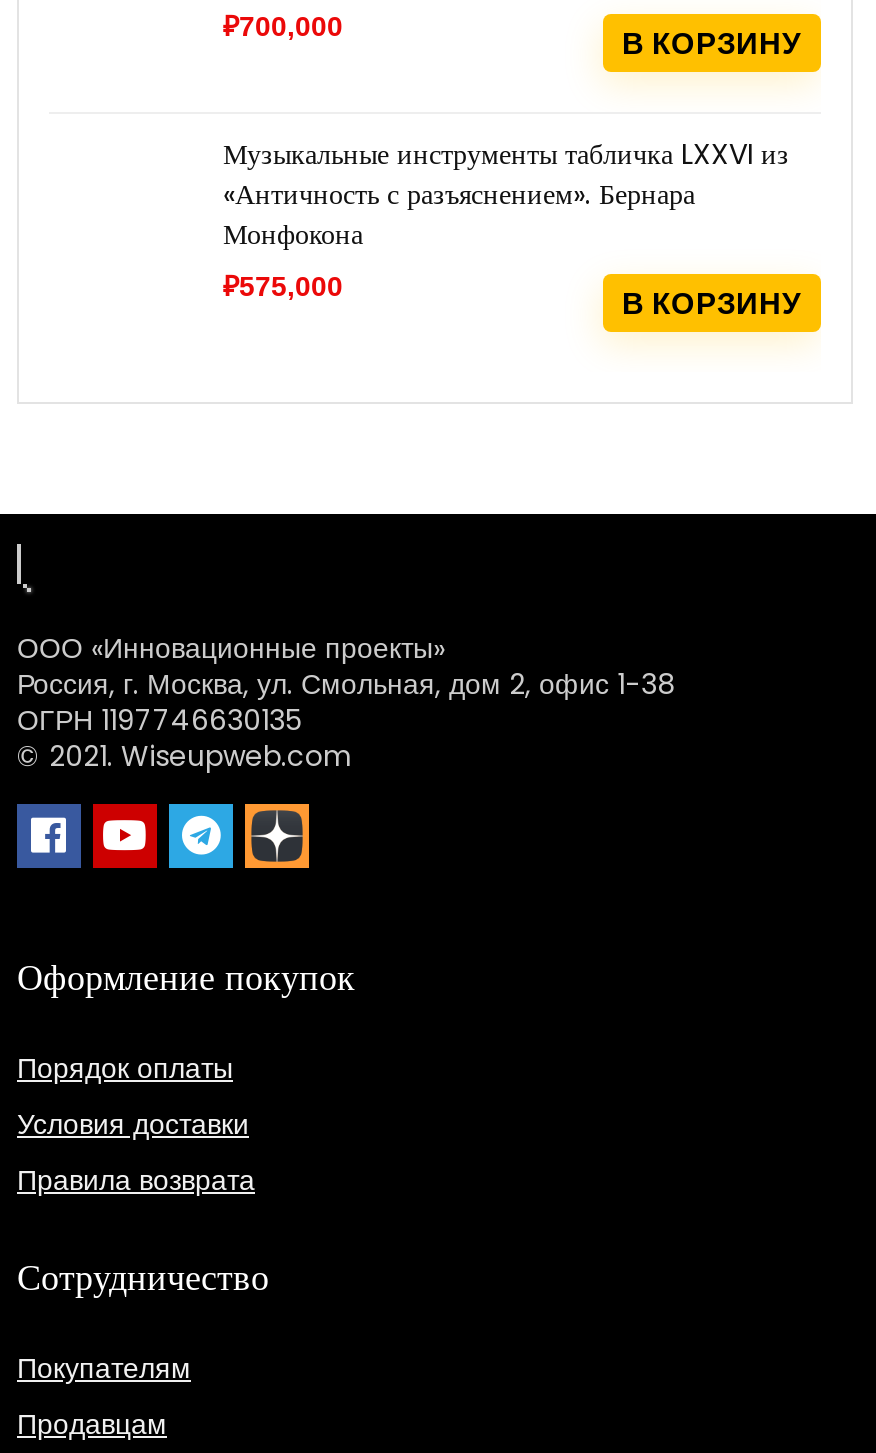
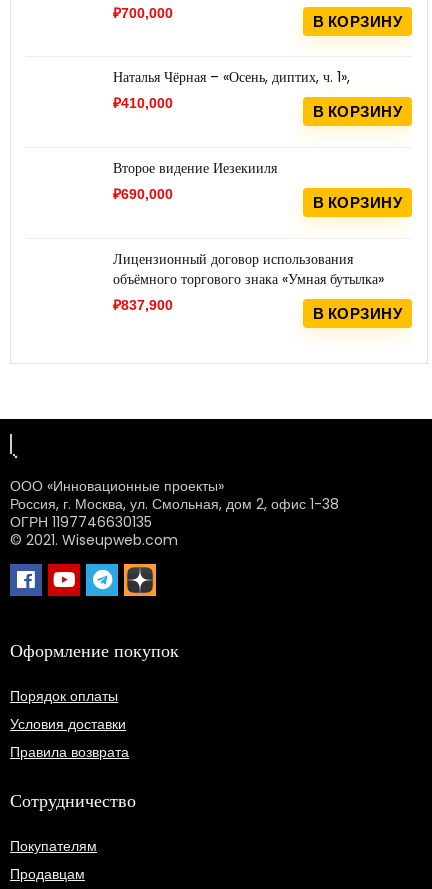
[223,133,789,301] Музыкальные инструменты табличка LXXVI из | «Античность с разъяснением». Бернара | Монфокона | ₽575,000 -> [113,67,402,313] Наталья Чёрная – «Осень, диптих, ч. 1», | ₽410,000 | В КОРЗИНУ | Второе видение Иезекииля | ₽690,000 | В КОРЗИНУ | Лицензионный договор использования | объёмного торгового знака «Умная бутылка» | ₽837,900

